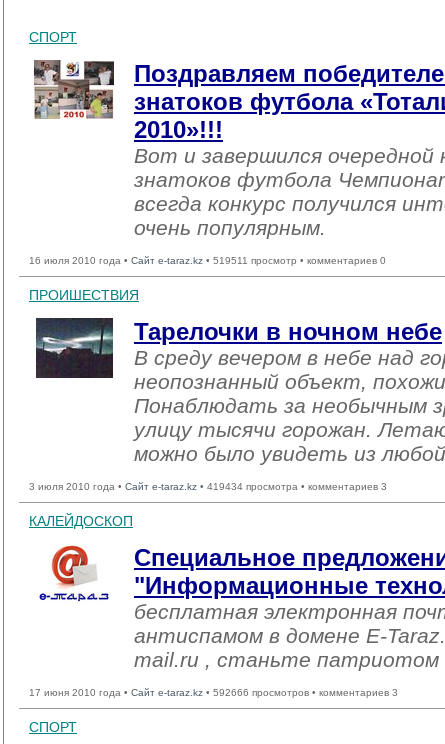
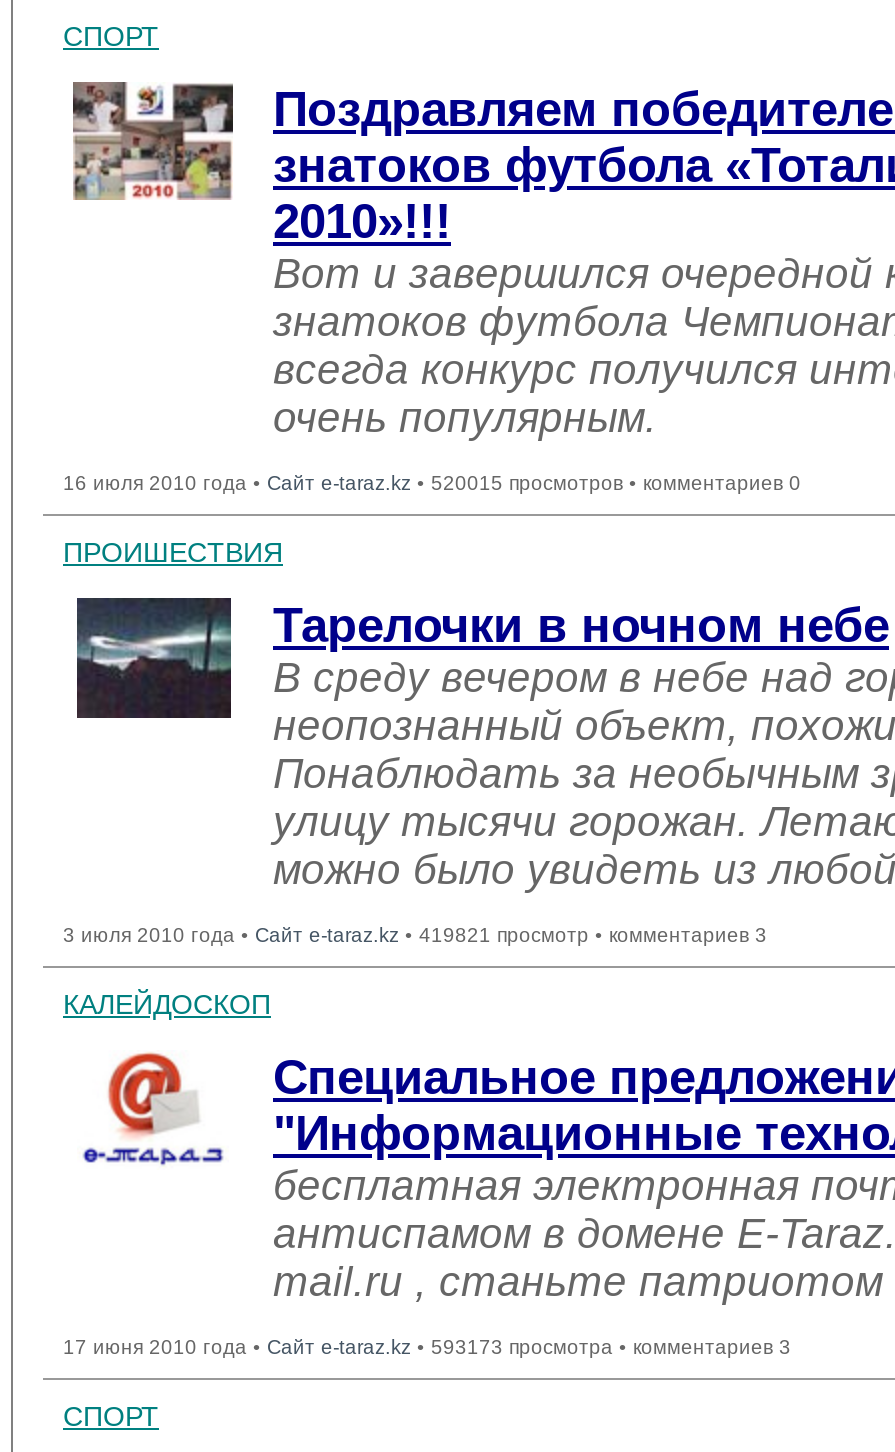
[29,255,386,266] 16 июля 2010 года • Сайт e-taraz.kz • 519511 просмотр • комментариев 0 -> [63,472,801,494] 16 июля 2010 года • Сайт e-taraz.kz • 520015 просмотров • комментариев 0
[29,481,387,492] 3 июля 2010 года • Сайт e-taraz.kz • 419434 просмотра • комментариев 3 -> [63,924,767,946] 3 июля 2010 года • Сайт e-taraz.kz • 419821 просмотр • комментариев 3
[29,687,398,698] 17 июня 2010 года • Сайт e-taraz.kz • 592666 просмотров • комментариев 3 -> [63,1336,791,1358] 17 июня 2010 года • Сайт e-taraz.kz • 593173 просмотра • комментариев 3

